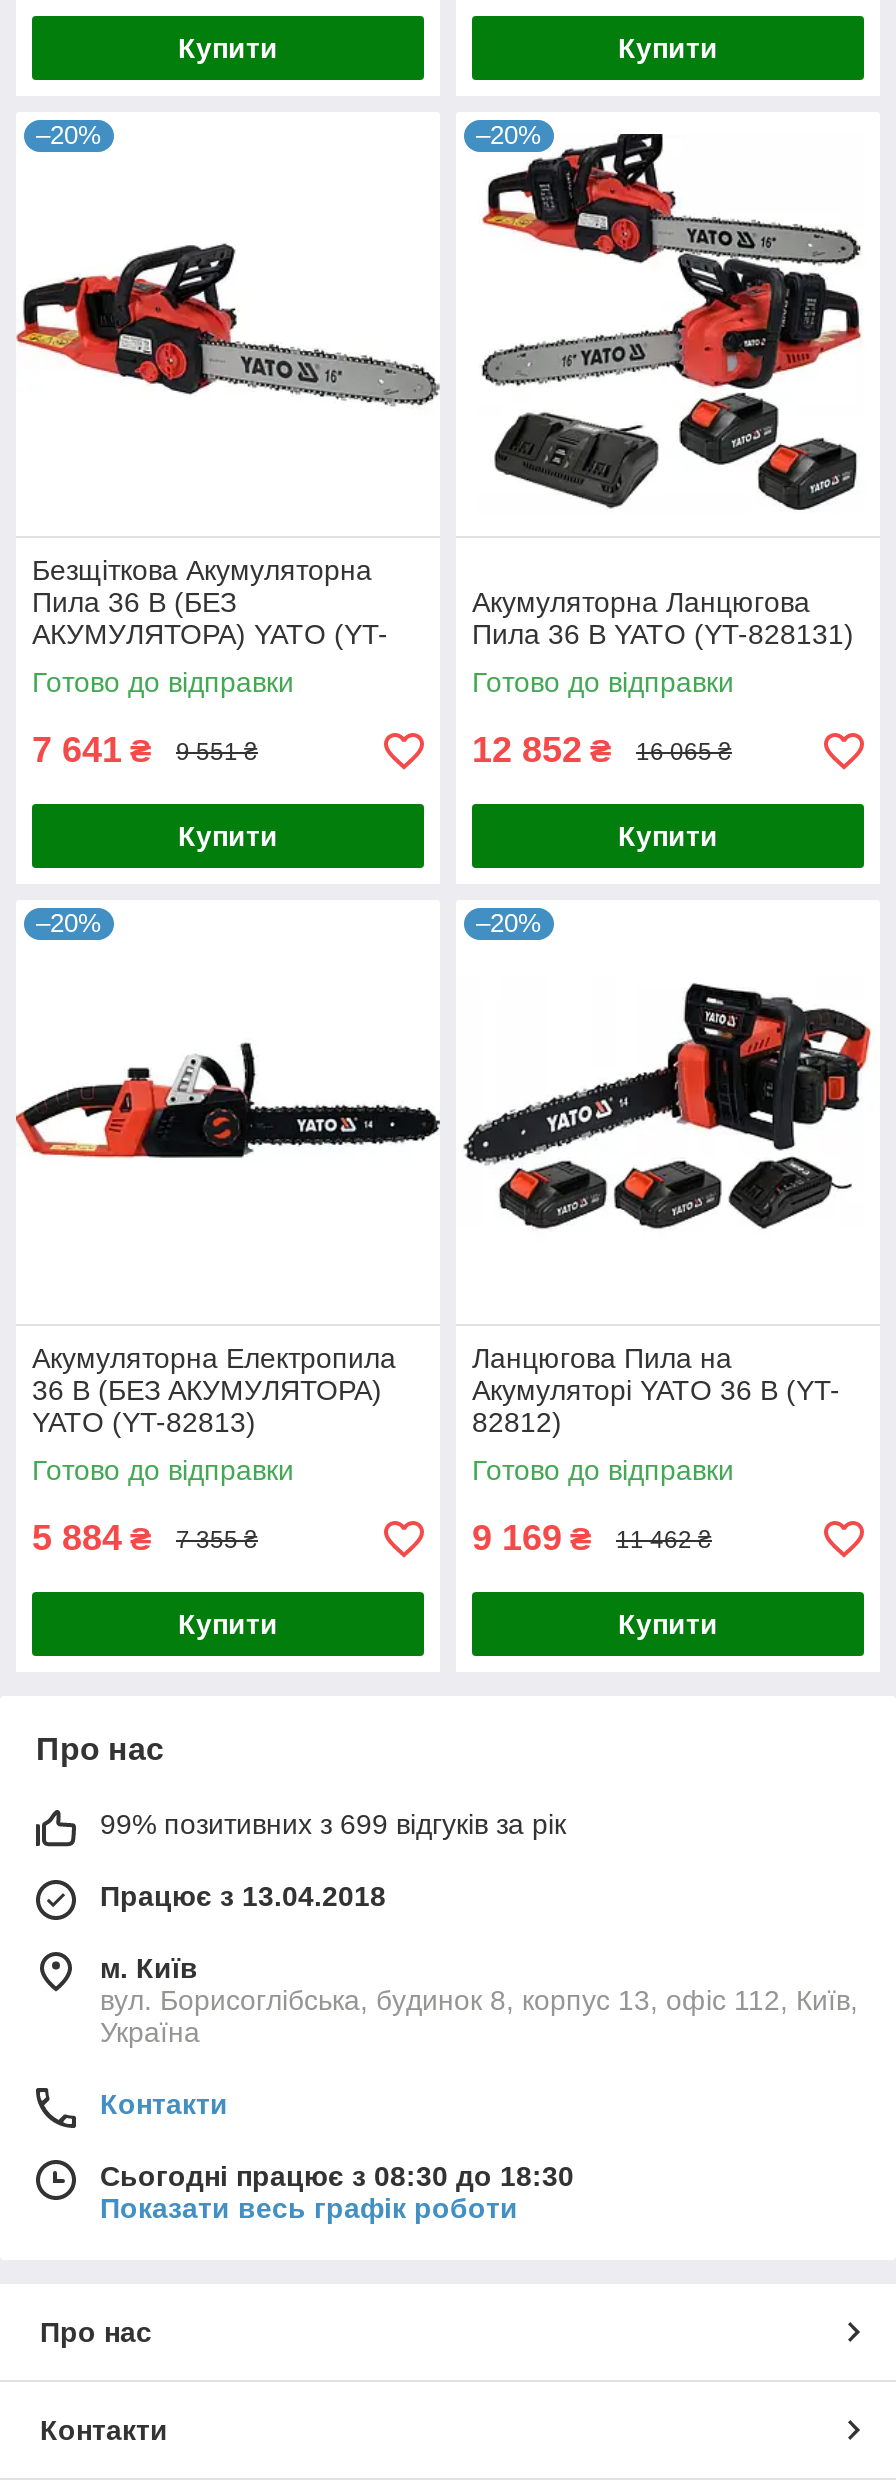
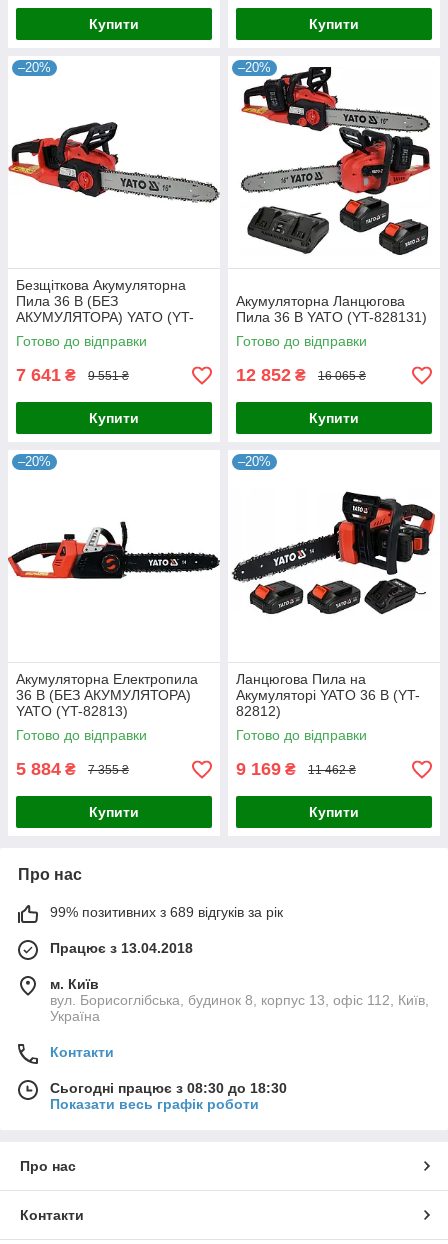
[100,1808,566,1840] 99% позитивних з 699 відгуків за рік -> [50,904,283,920] 99% позитивних з 689 відгуків за рік

